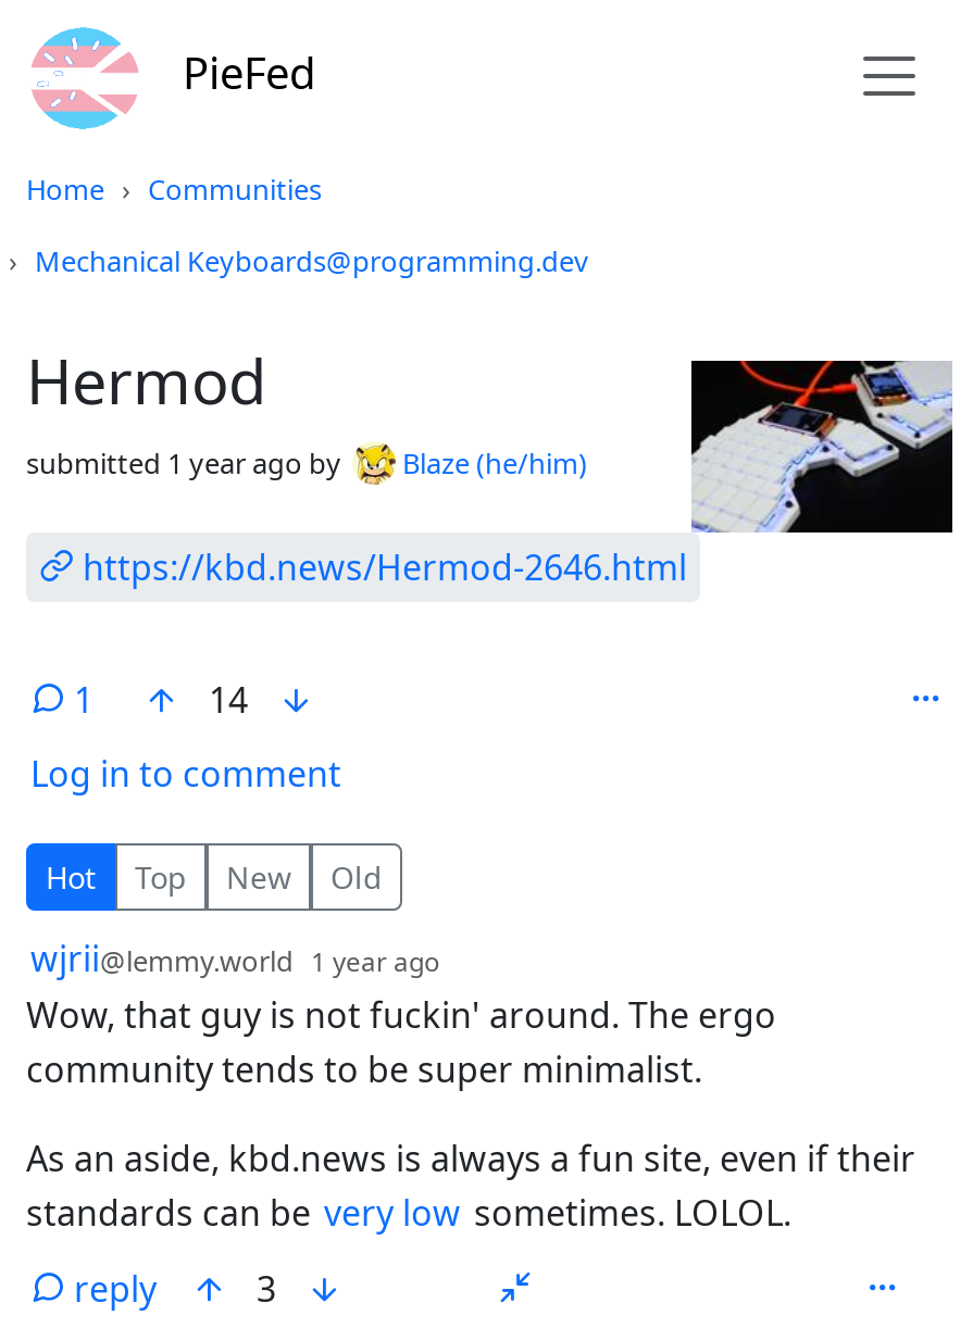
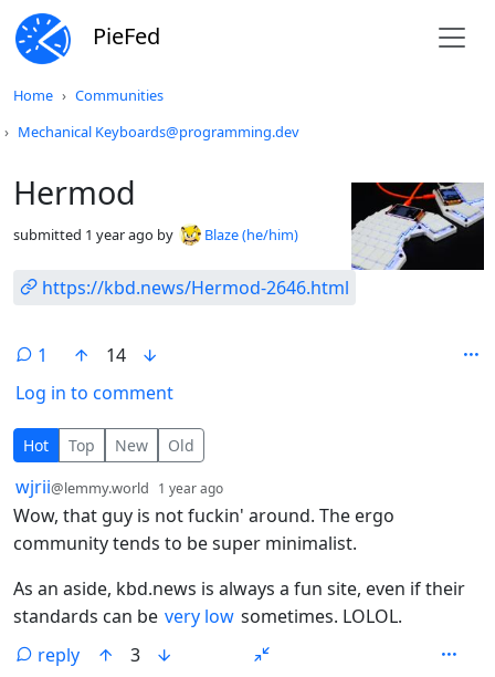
[30,28,139,128] [image] -> [14,13,72,64] [image]

